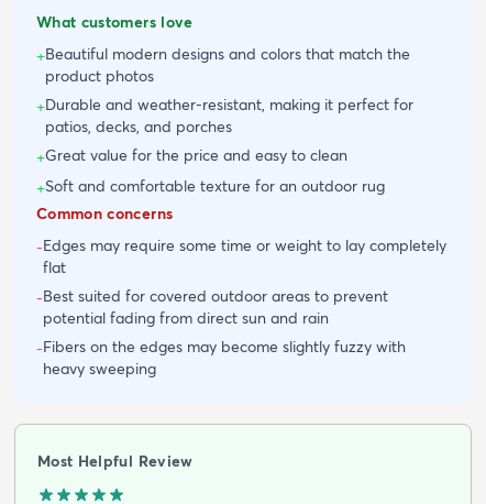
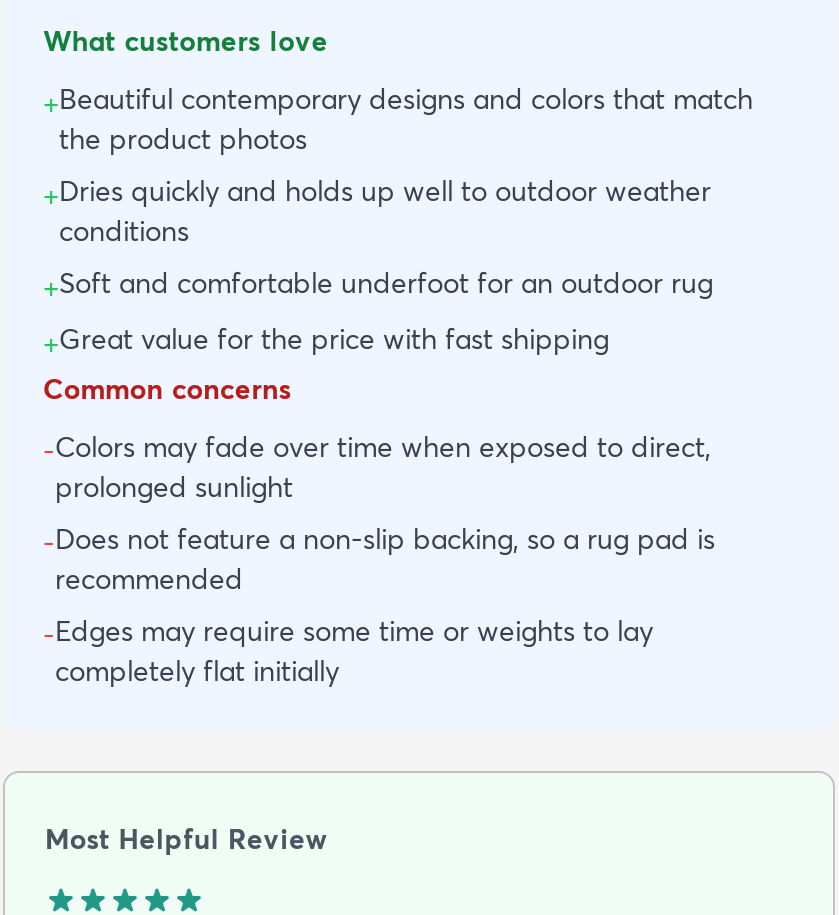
[36,44,413,199] +Beautiful modern designs and colors that match the | product photos | +Durable and weather-resistant, making it perfect for | patios, decks, and porches | +Great value for the price and easy to clean | +Soft and comfortable texture for an outdoor rug -> [43,81,753,361] +Beautiful contemporary designs and colors that match | the product photos | +Dries quickly and holds up well to outdoor weather | conditions | +Soft and comfortable underfoot for an outdoor rug | +Great value for the price with fast shipping
[36,236,446,379] -Edges may require some time or weight to lay completely | flat | -Best suited for covered outdoor areas to prevent | potential fading from direct sun and rain | -Fibers on the edges may become slightly fuzzy with | heavy sweeping -> [43,429,715,689] -Colors may fade over time when exposed to direct, | prolonged sunlight | -Does not feature a non-slip backing, so a rug pad is | recommended | -Edges may require some time or weights to lay | completely flat initially

